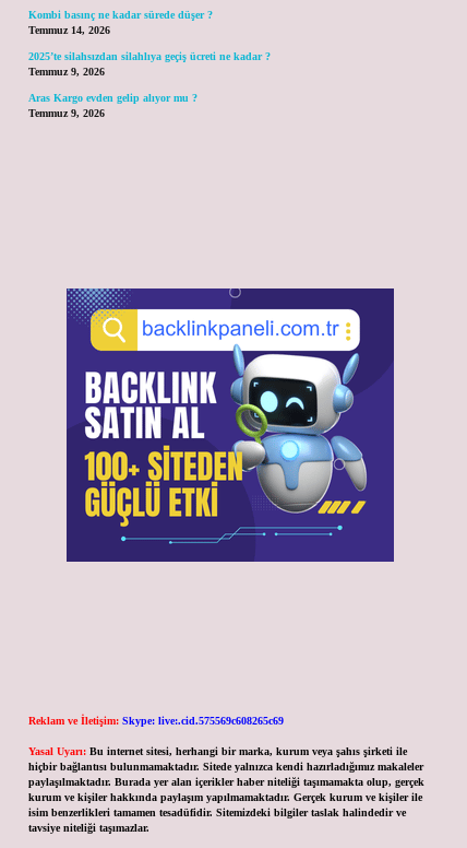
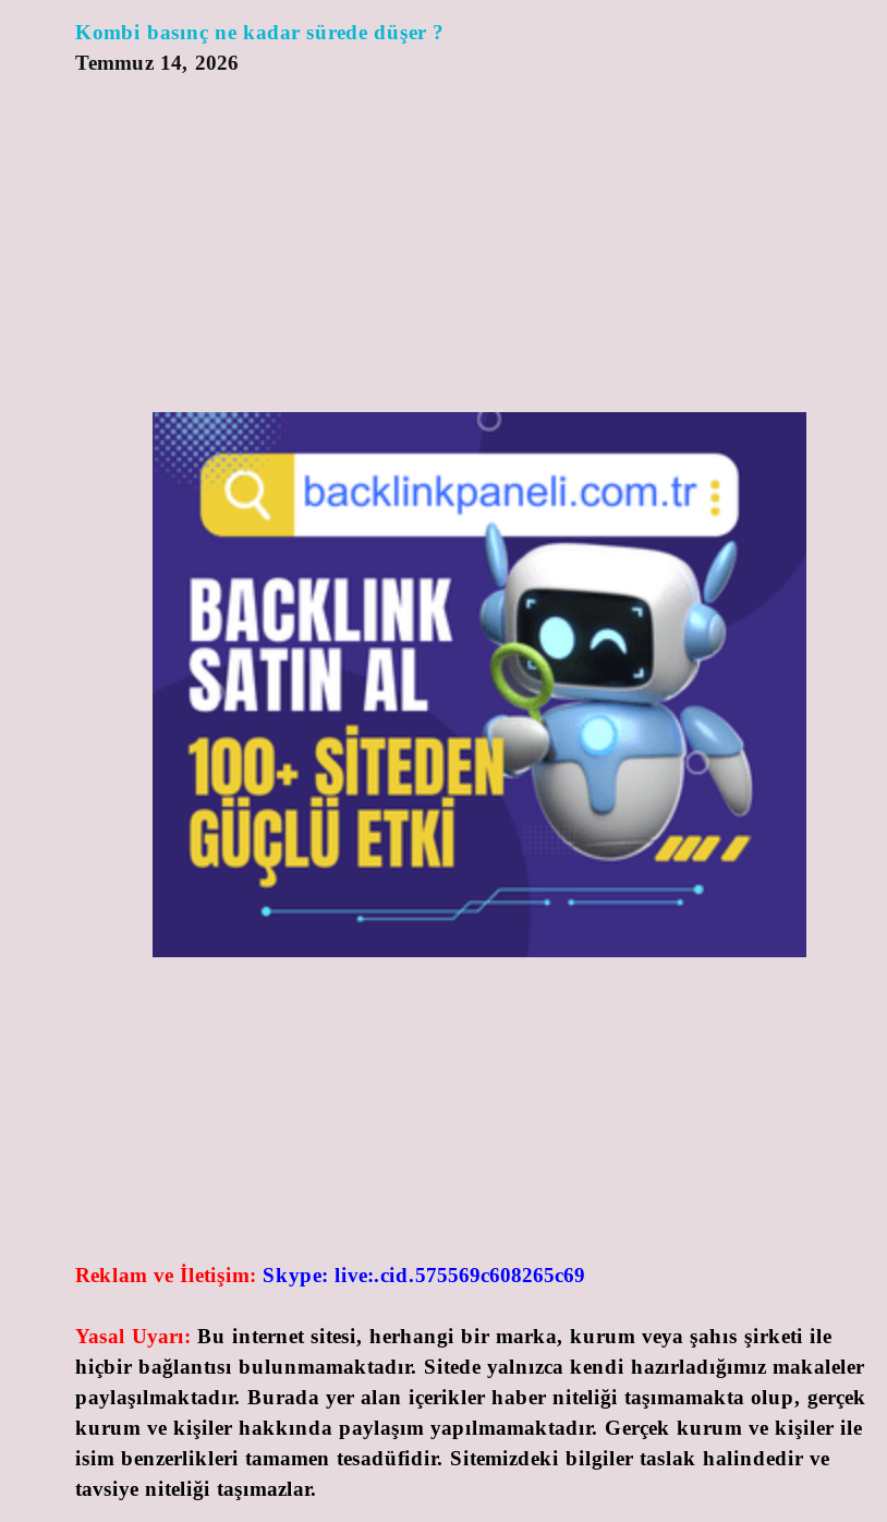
[28,50,270,119] 2025’te silahsızdan silahlıya geçiş ücreti ne kadar ? | Temmuz 9, 2026 | Aras Kargo evden gelip alıyor mu ? | Temmuz 9, 2026 -> none

